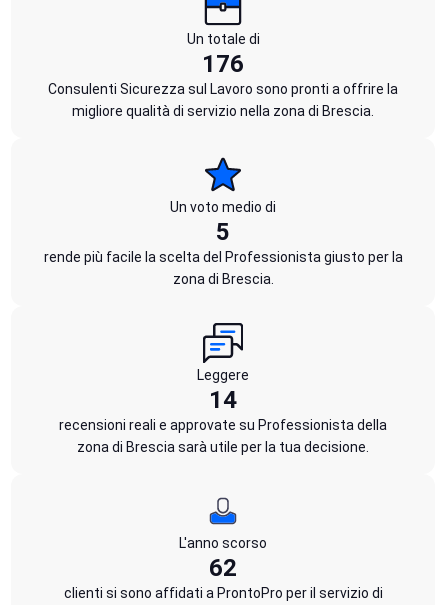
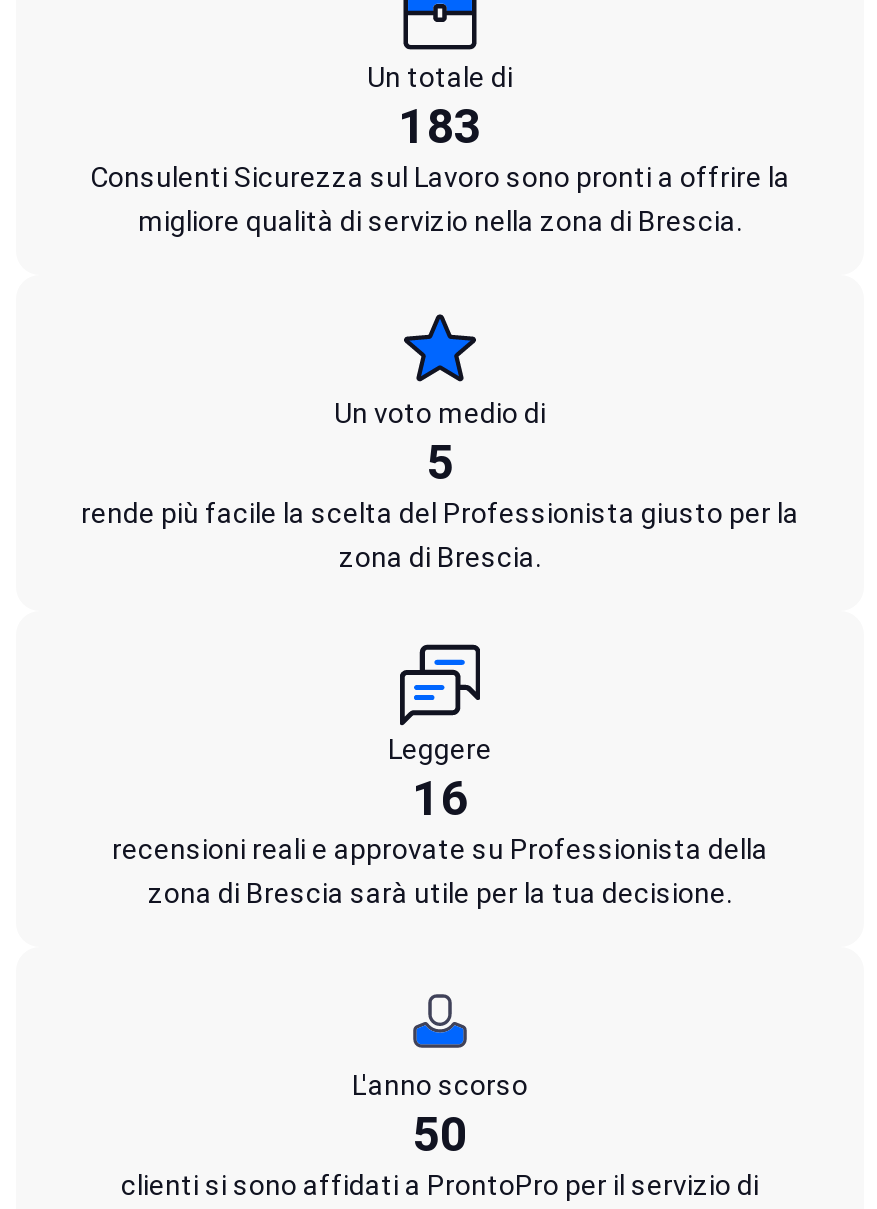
[202,50,244,78] 176 -> [398,99,482,155] 183
[209,386,237,414] 14 -> [412,771,468,827] 16
[209,554,237,582] 62 -> [412,1107,468,1163] 50

